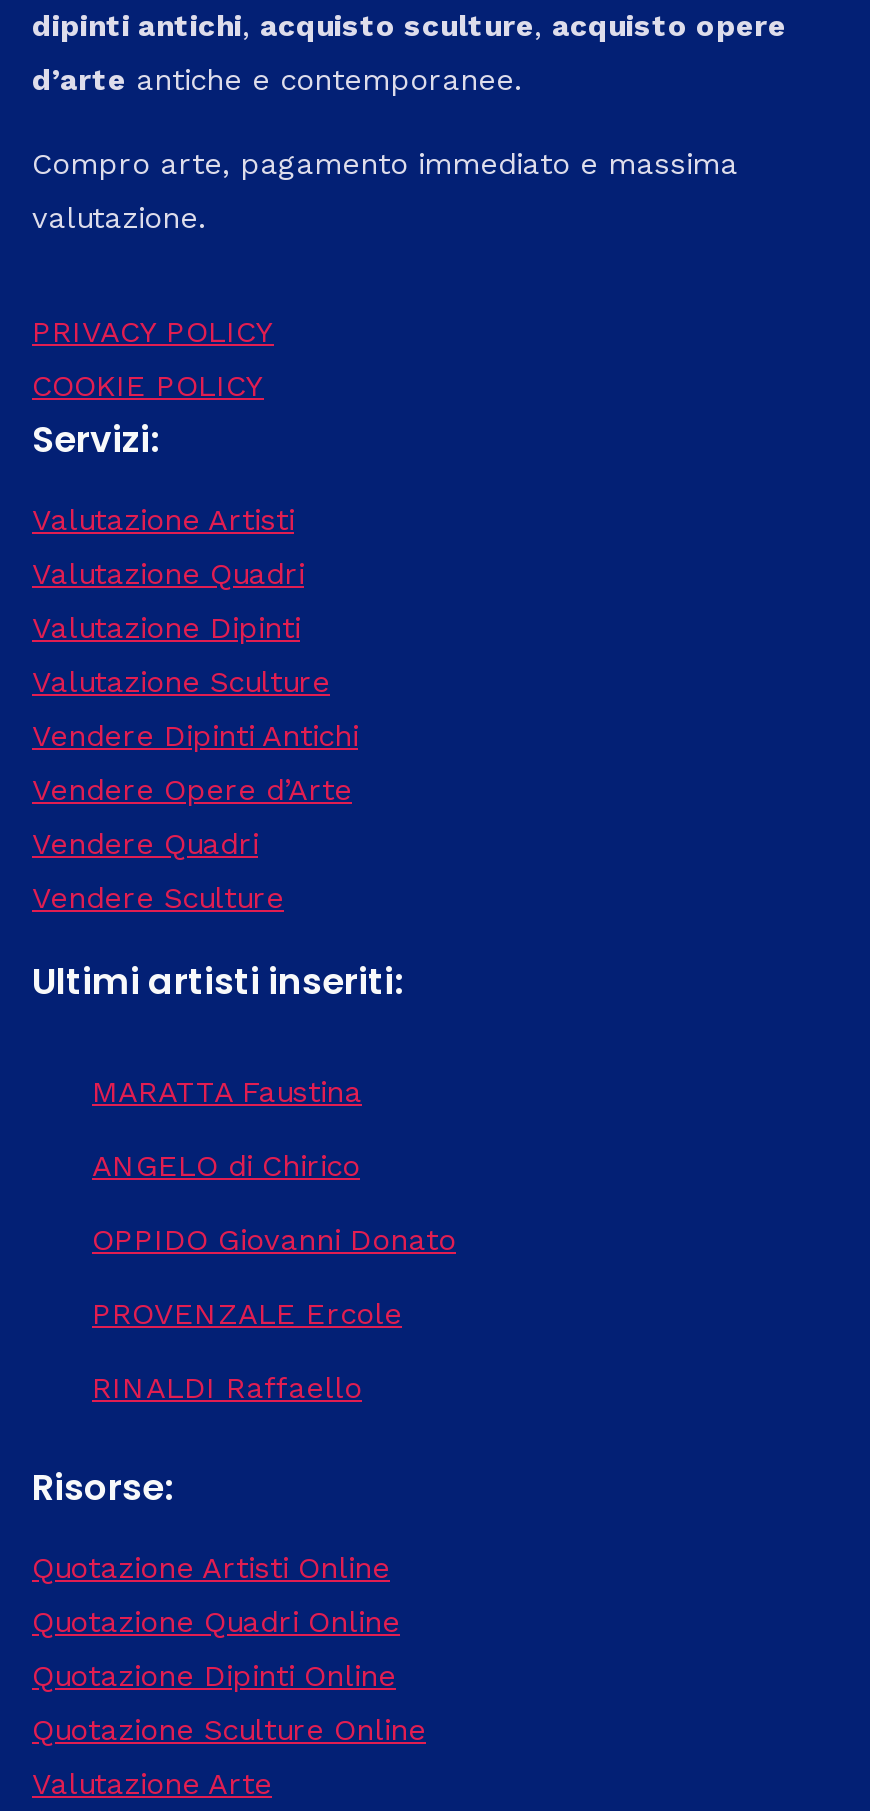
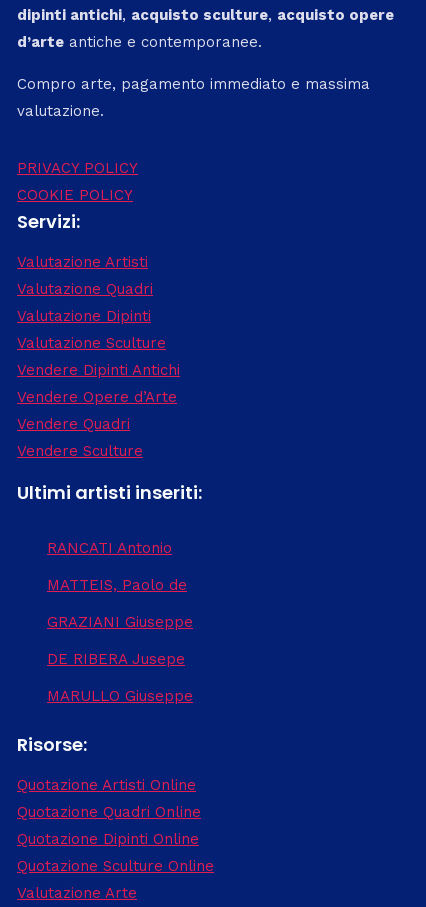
[92,1075,362,1111] MARATTA Faustina -> [47,538,172,556] RANCATI Antonio
[92,1149,360,1185] ANGELO di Chirico -> [47,575,187,593] MATTEIS, Paolo de
[92,1223,456,1259] OPPIDO Giovanni Donato -> [47,612,193,630] GRAZIANI Giuseppe
[92,1297,402,1333] PROVENZALE Ercole -> [47,649,185,667] DE RIBERA Jusepe
[92,1371,362,1407] RINALDI Raffaello -> [47,686,193,704] MARULLO Giuseppe

